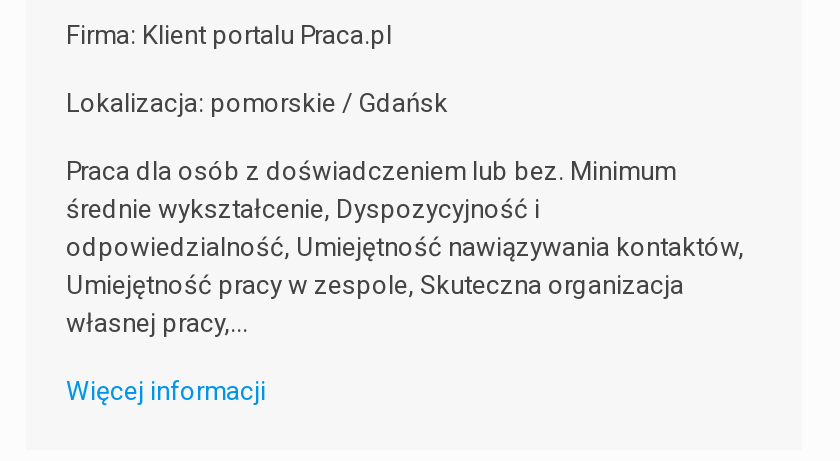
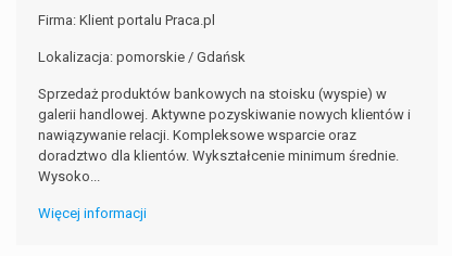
[66,156,744,338] Praca dla osób z doświadczeniem lub bez. Minimum | średnie wykształcenie, Dyspozycyjność i | odpowiedzialność, Umiejętność nawiązywania kontaktów, | Umiejętność pracy w zespole, Skuteczna organizacja | własnej pracy,... -> [38,86,411,184] Sprzedaż produktów bankowych na stoisku (wyspie) w | galerii handlowej. Aktywne pozyskiwanie nowych klientów i | nawiązywanie relacji. Kompleksowe wsparcie oraz | doradztwo dla klientów. Wykształcenie minimum średnie. | Wysoko...

